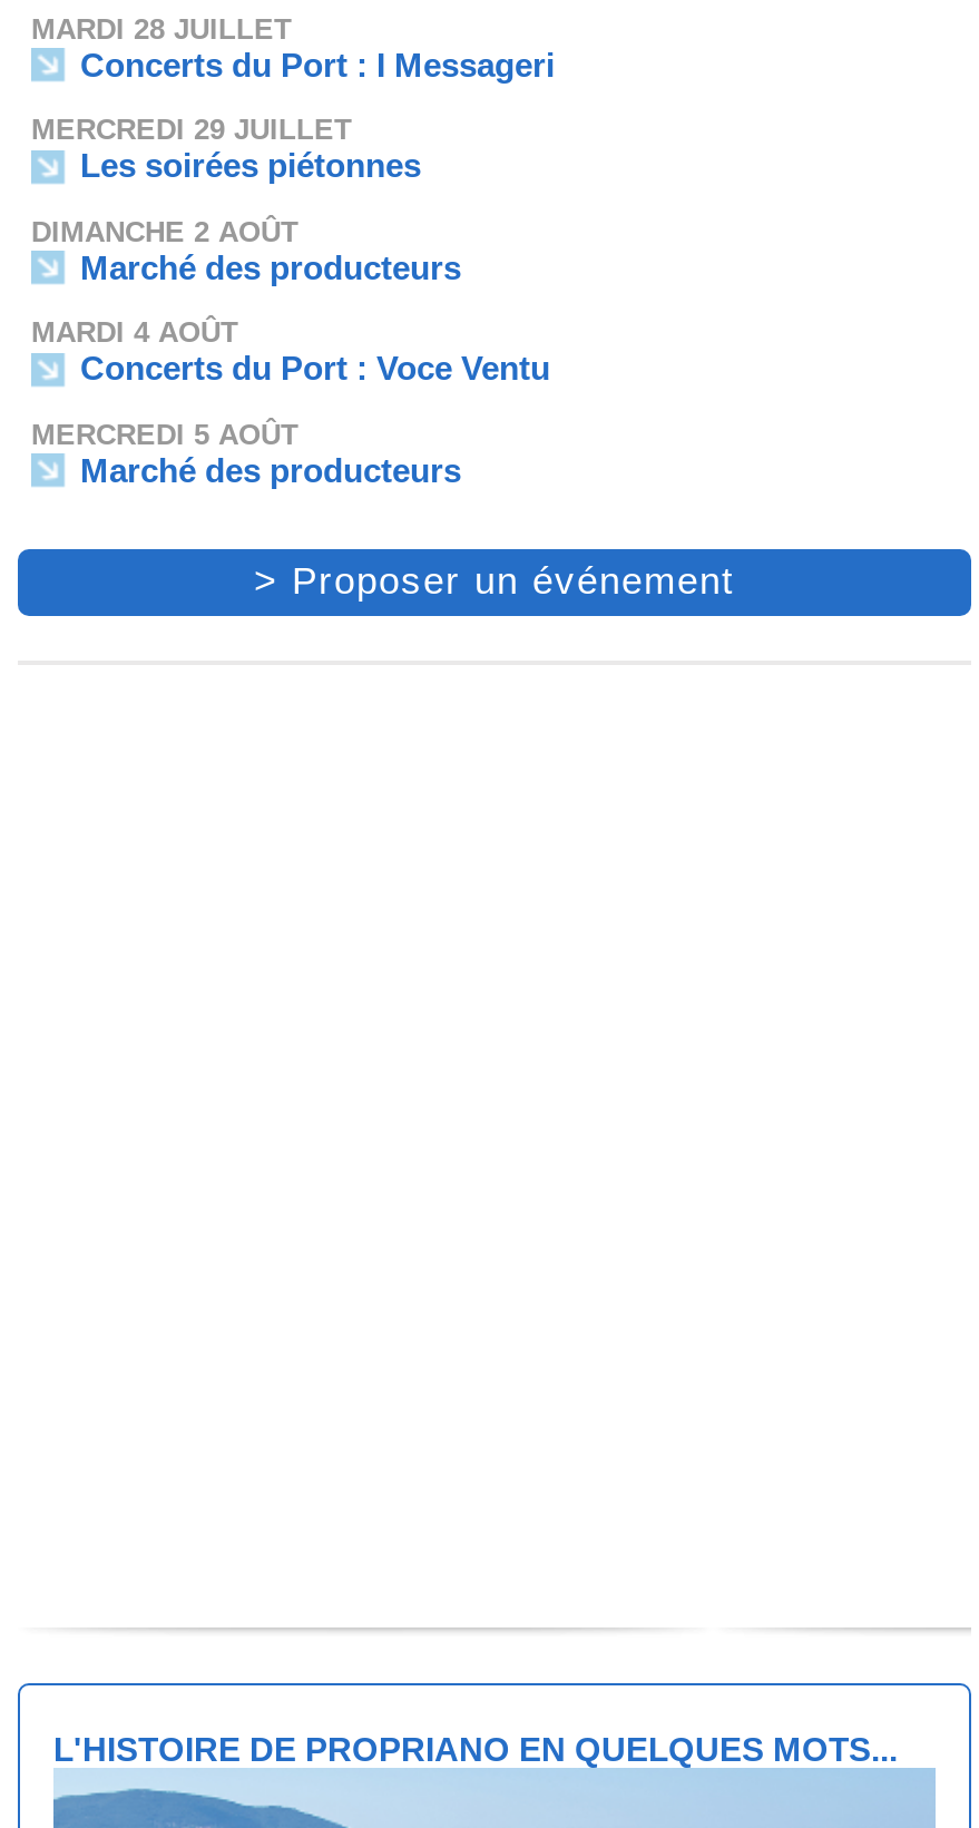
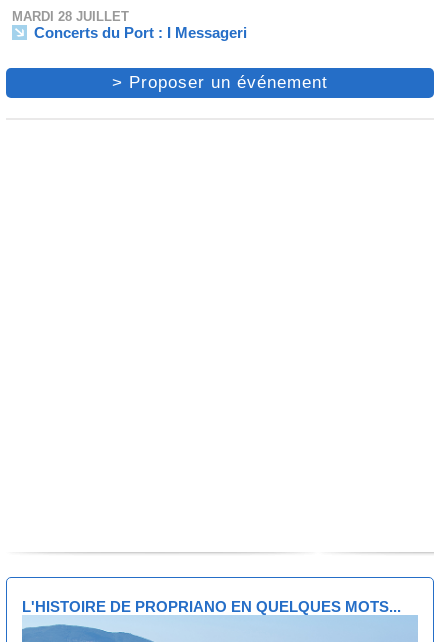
[31,113,550,489] MERCREDI 29 JUILLET | Les soirées piétonnes | DIMANCHE 2 AOÛT | Marché des producteurs | MARDI 4 AOÛT | Concerts du Port : Voce Ventu | MERCREDI 5 AOÛT | Marché des producteurs -> none

